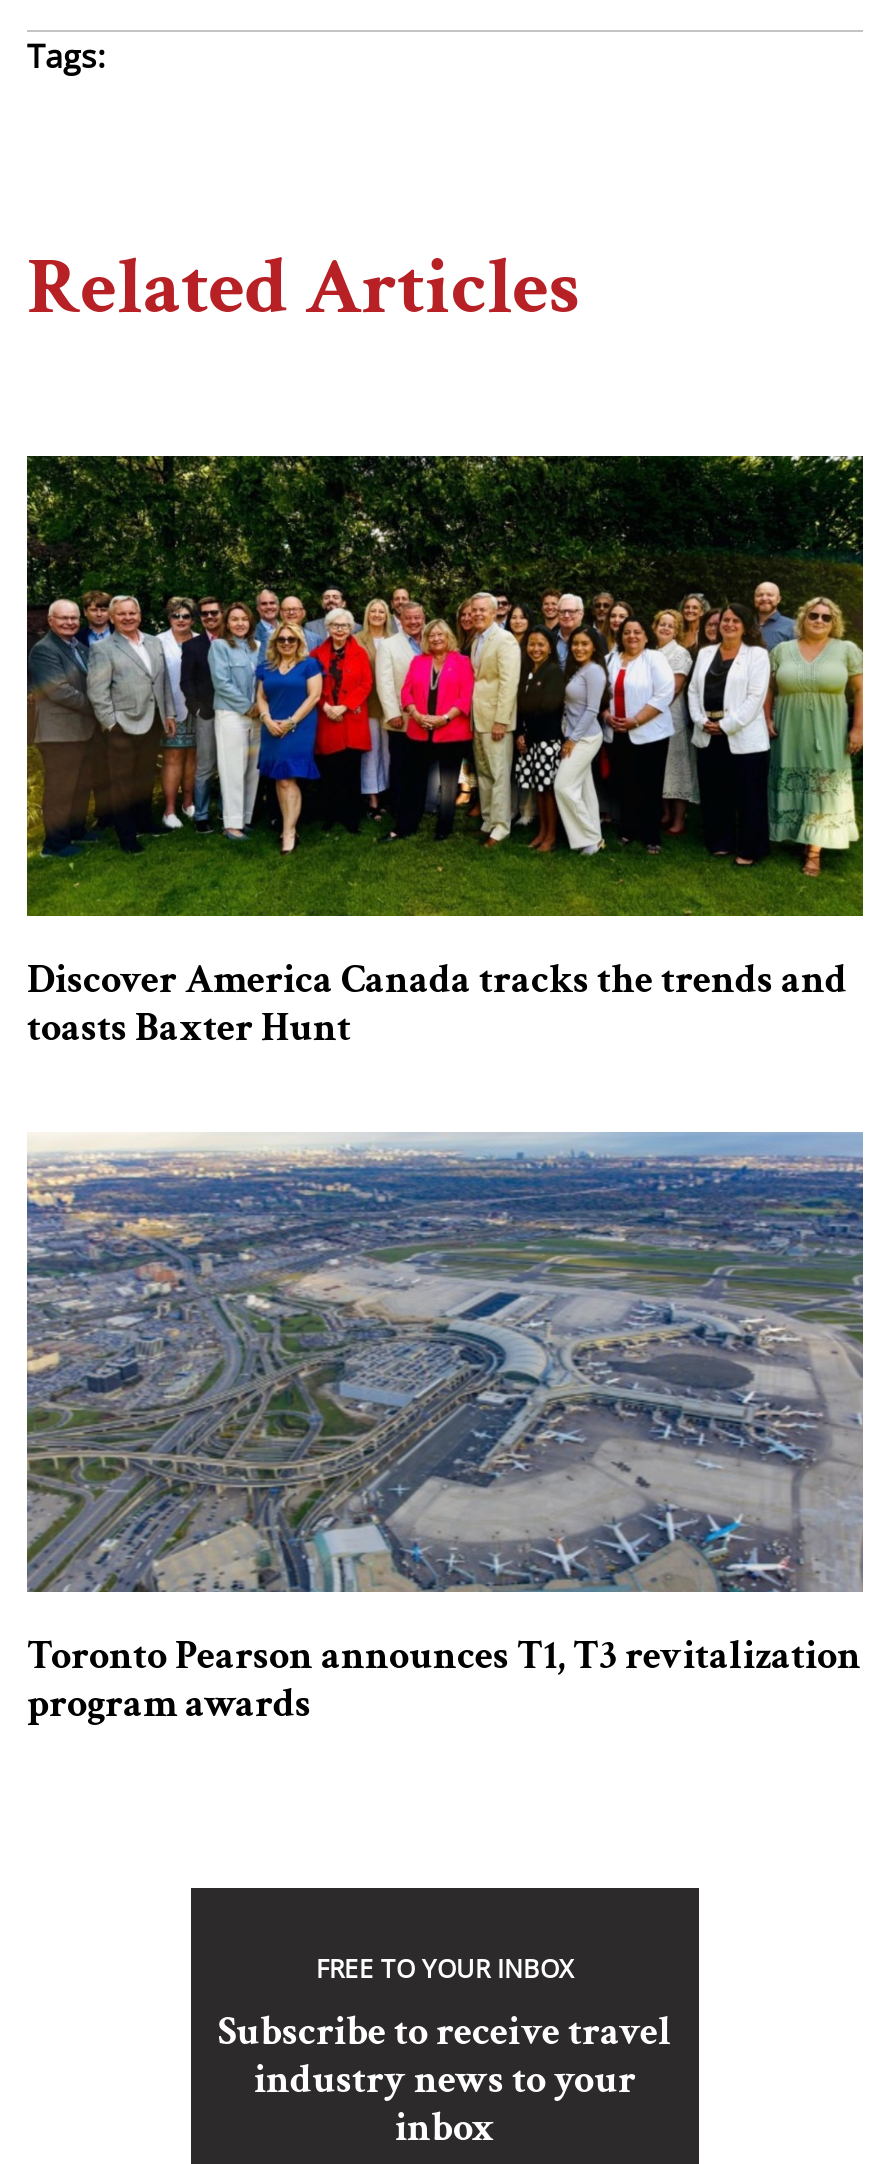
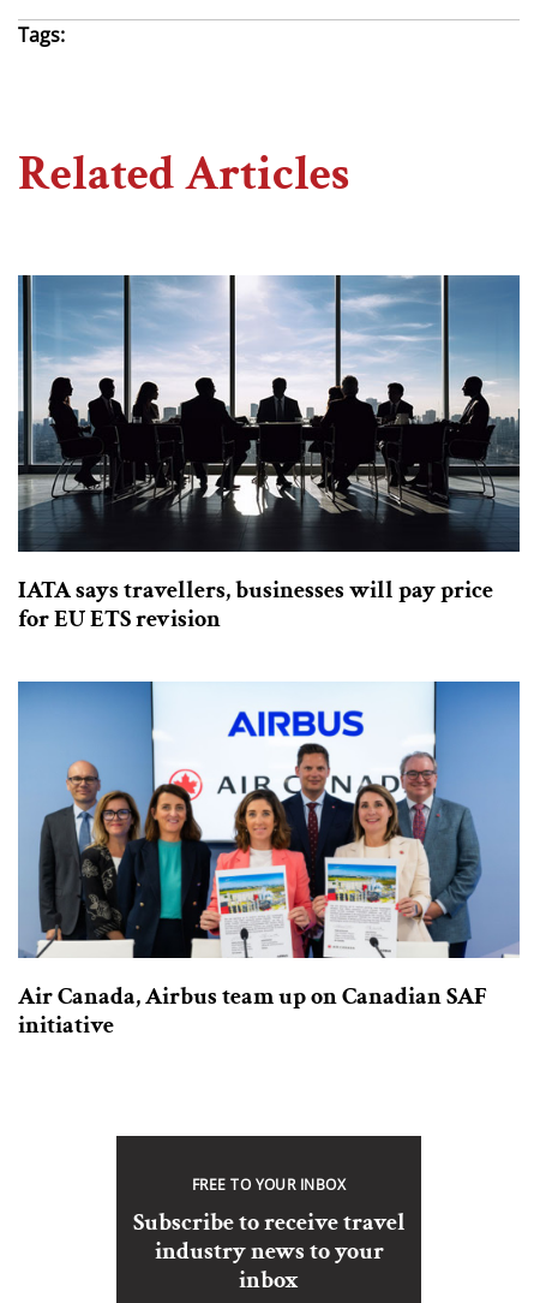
[25,454,865,1054] [image] | Discover America Canada tracks the trends and | toasts Baxter Hunt -> [17,274,521,635] [image] | IATA says travellers, businesses will pay price | for EU ETS revision
[27,1132,865,1730] [image] | Toronto Pearson announces T1, T3 revitalization | program awards -> [17,680,520,1041] [image] | Air Canada, Airbus team up on Canadian SAF | initiative

